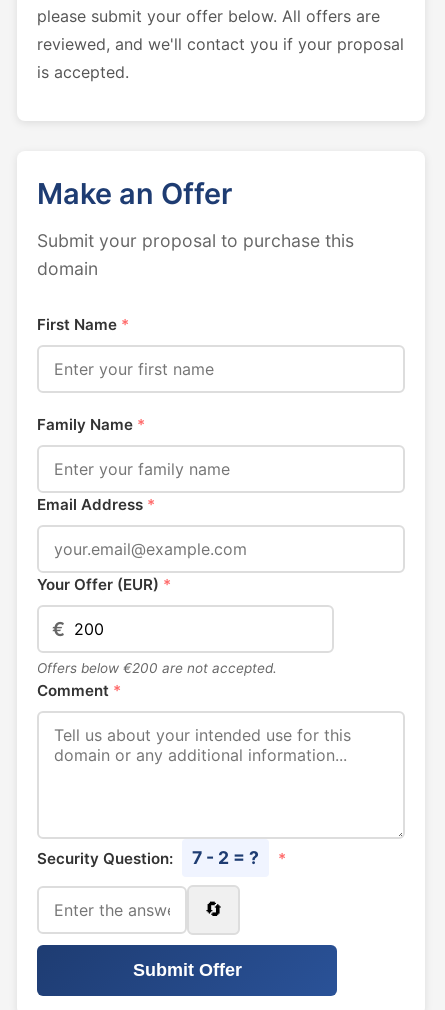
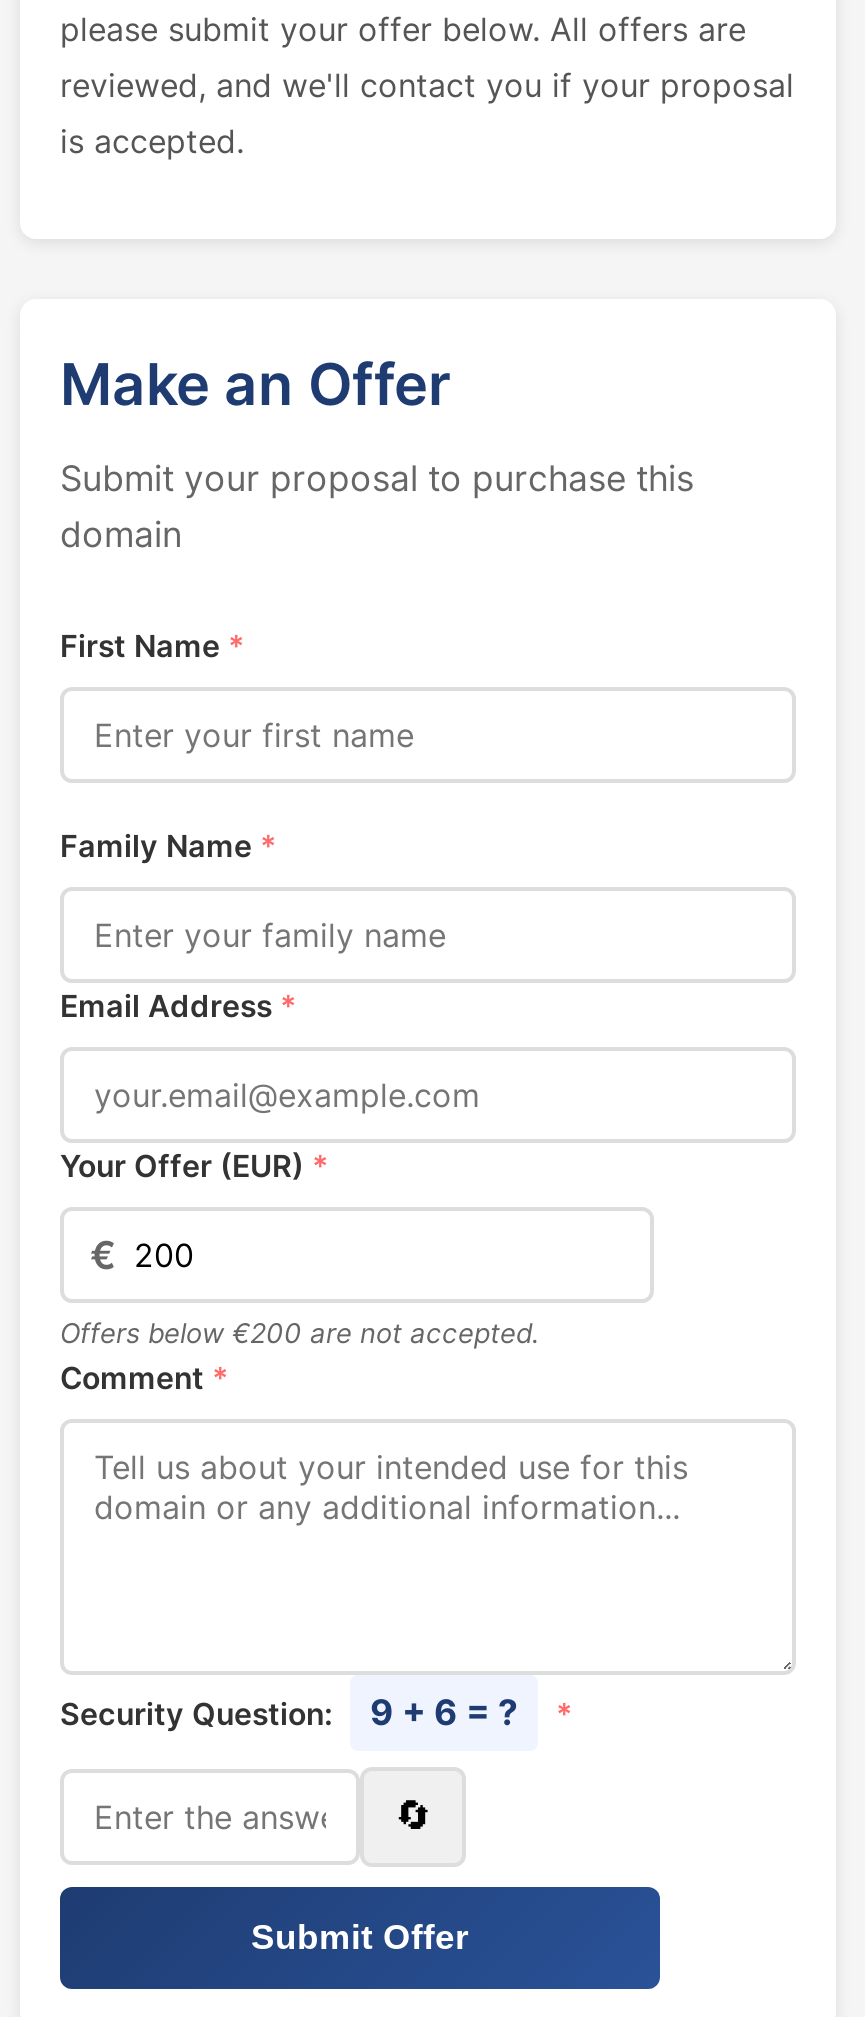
[192,847,259,868] 7 - 2 = ? -> [370,1691,518,1733] 9 + 6 = ?

